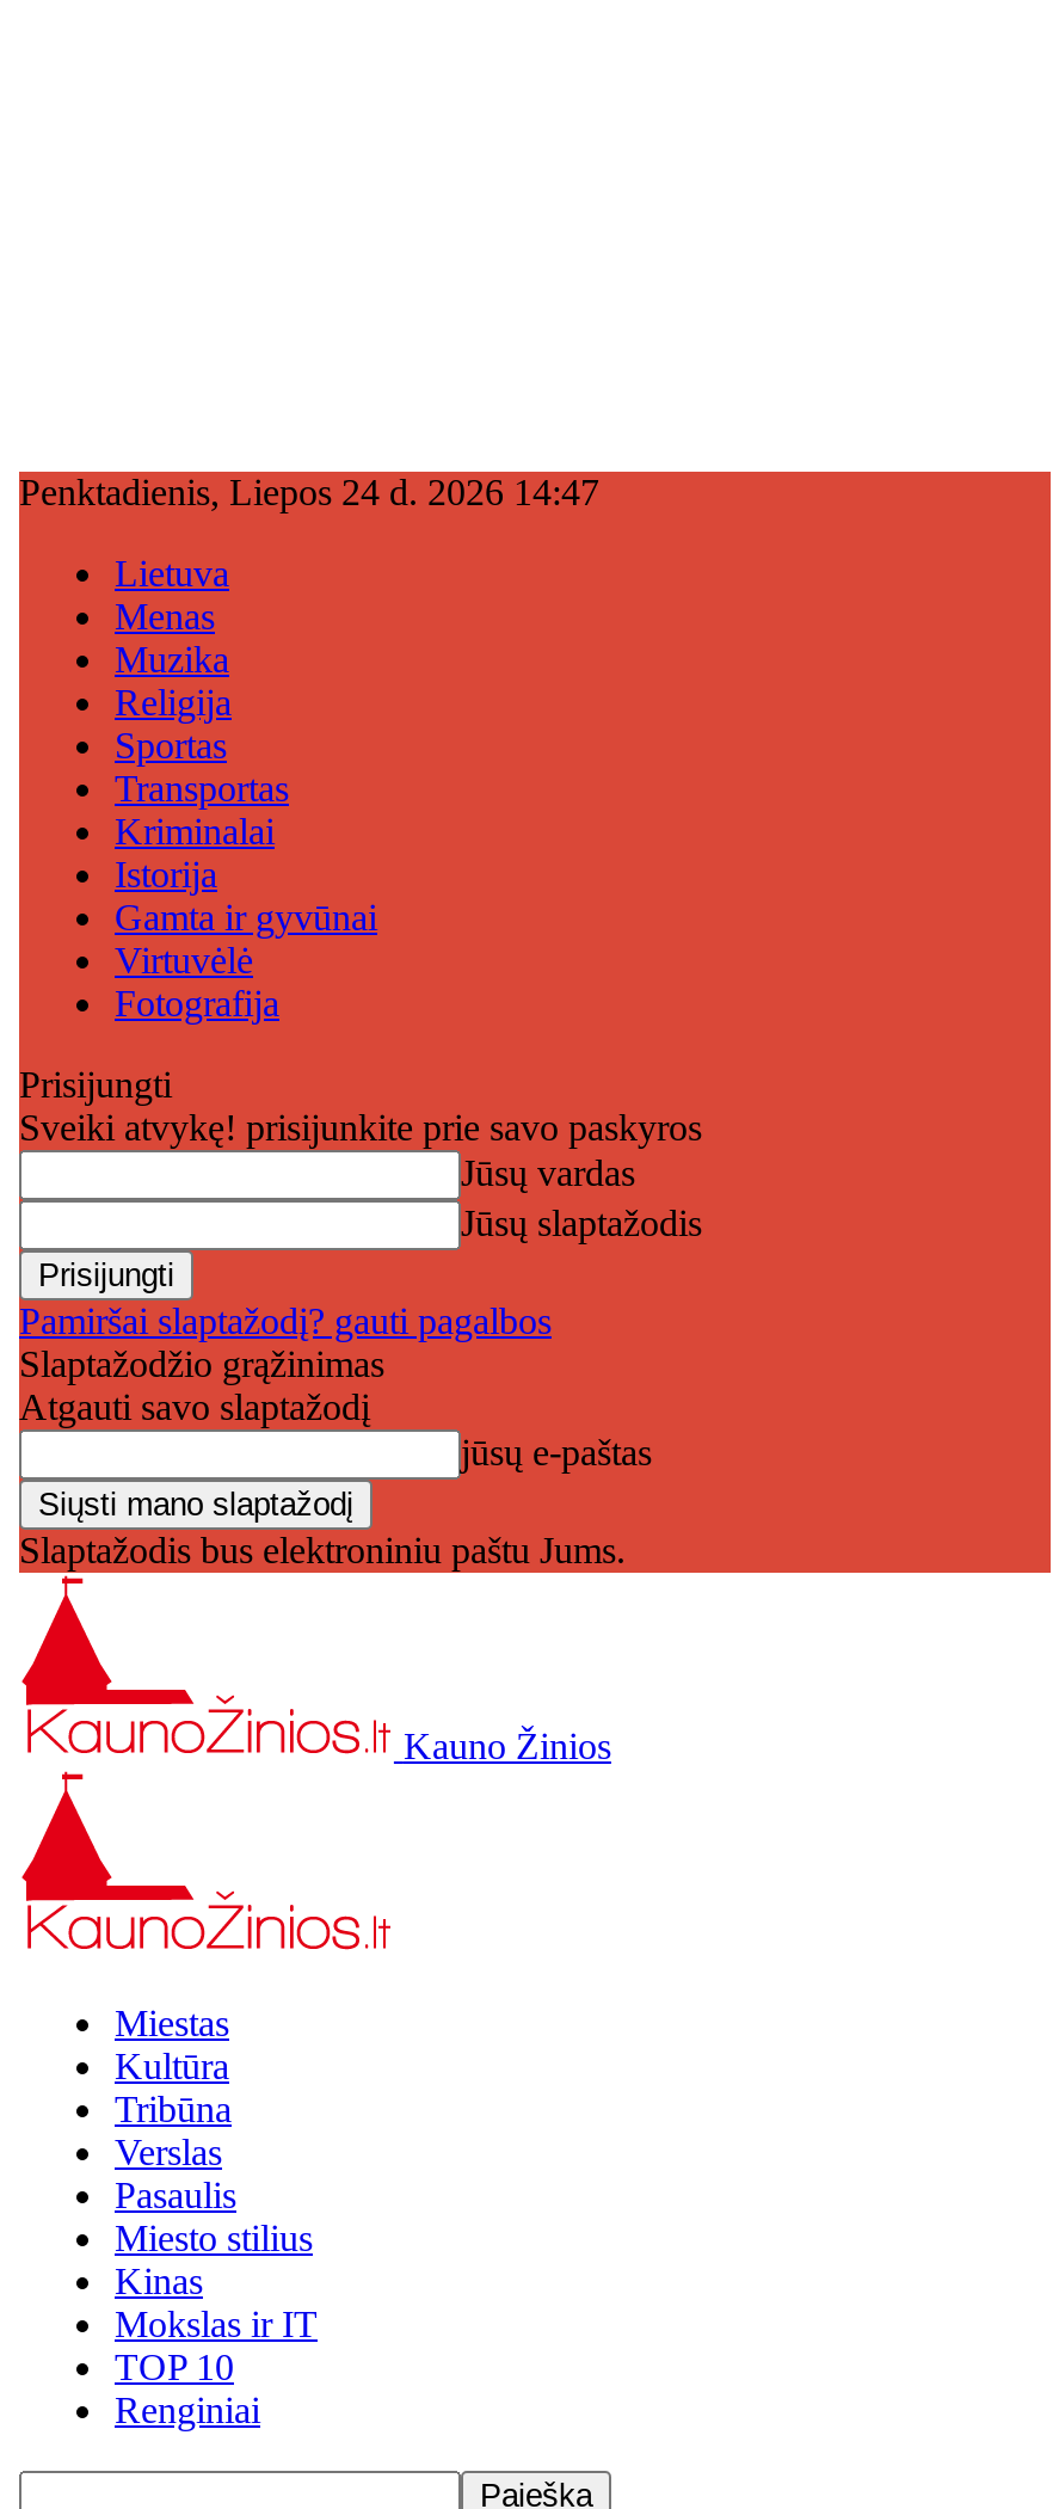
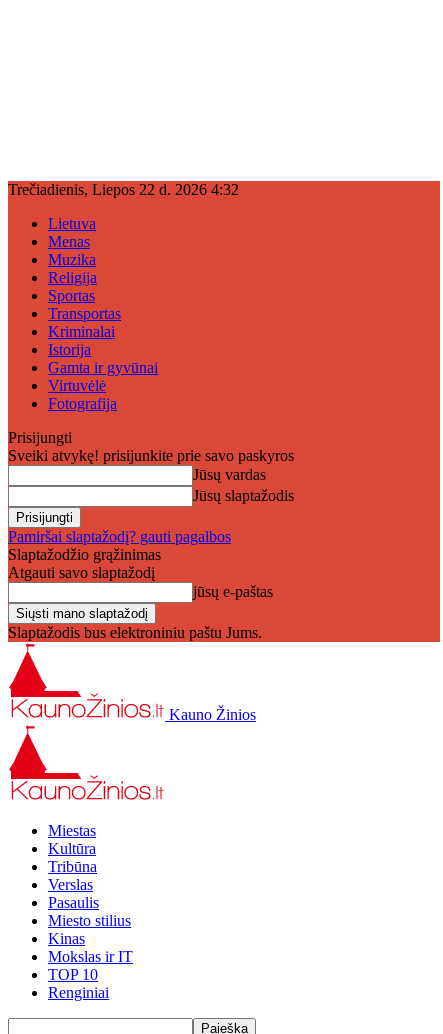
[19,472,599,512] Penktadienis, Liepos 24 d. 2026 14:47 -> [8,181,239,198] Trečiadienis, Liepos 22 d. 2026 4:32

